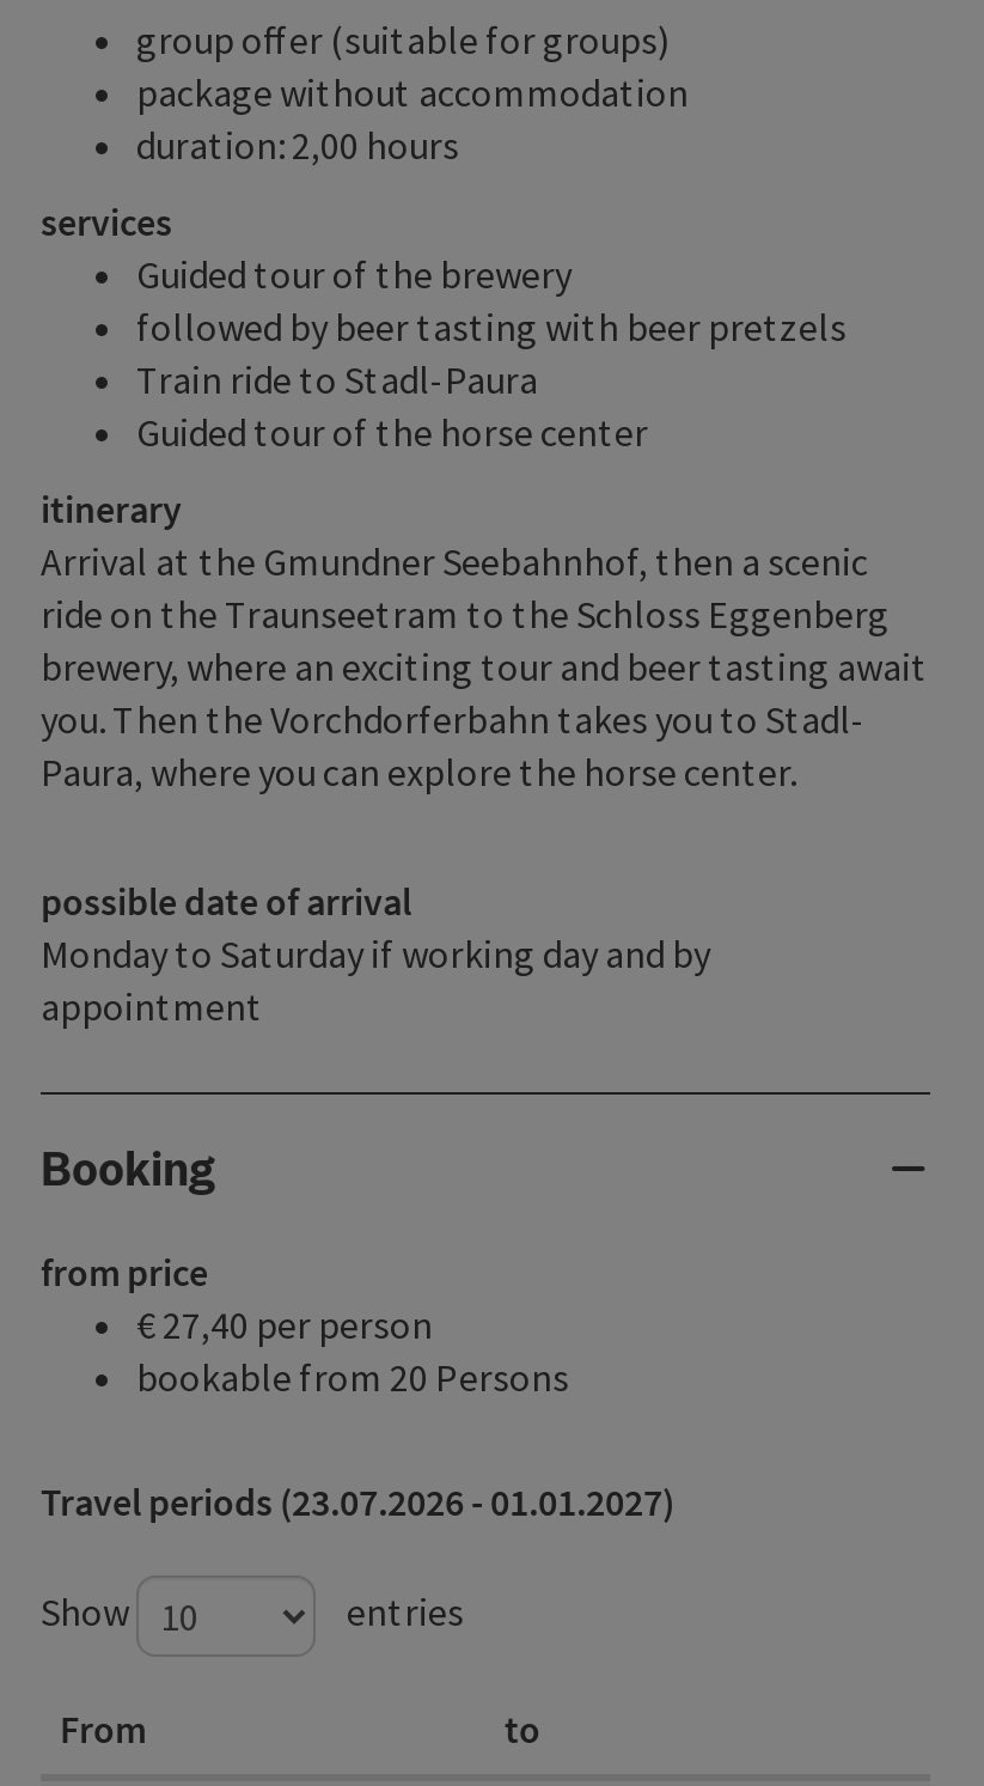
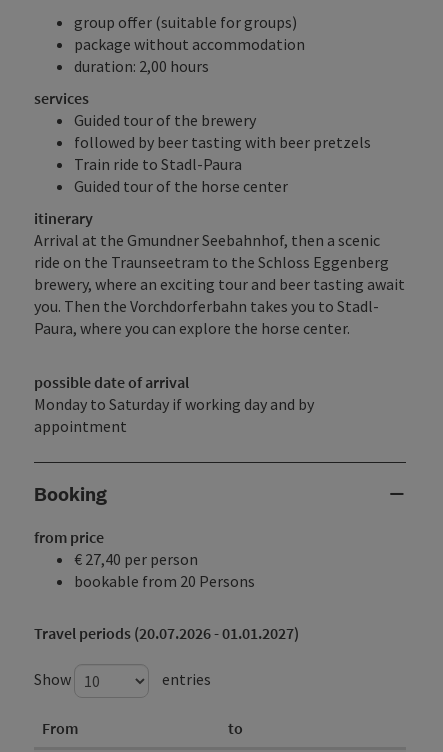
[41,1477,674,1525] Travel periods (23.07.2026 - 01.01.2027) -> [34,623,299,643] Travel periods (20.07.2026 - 01.01.2027)

